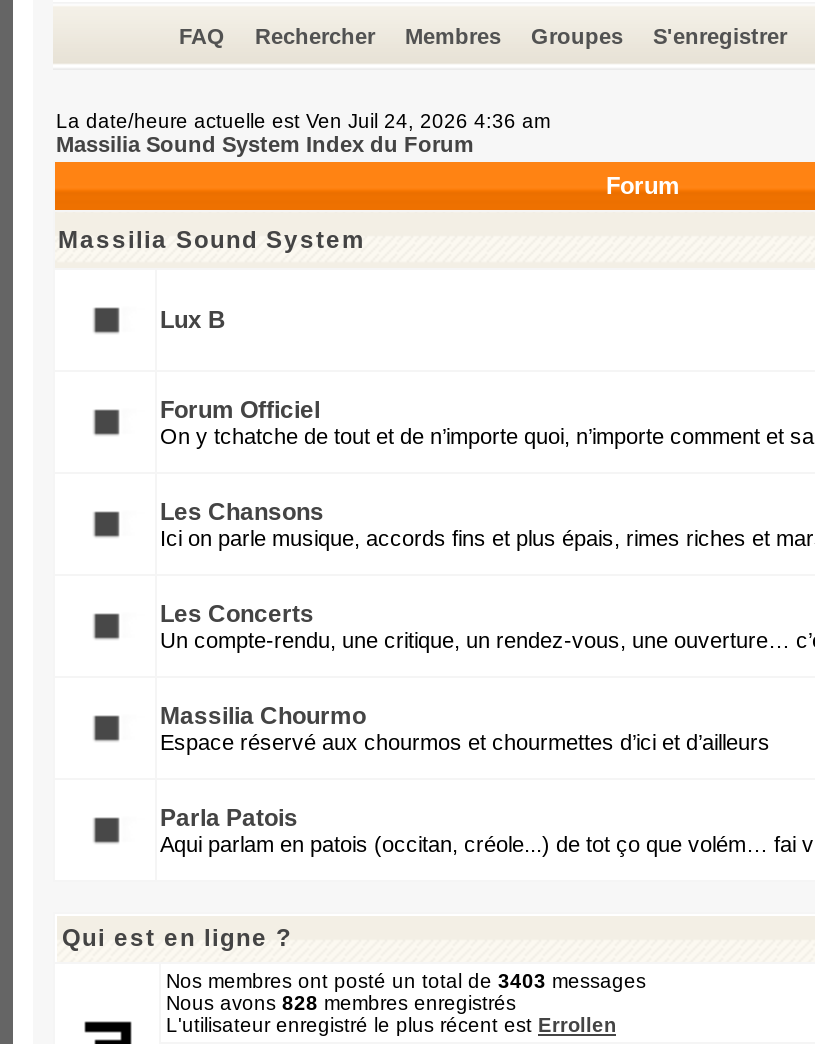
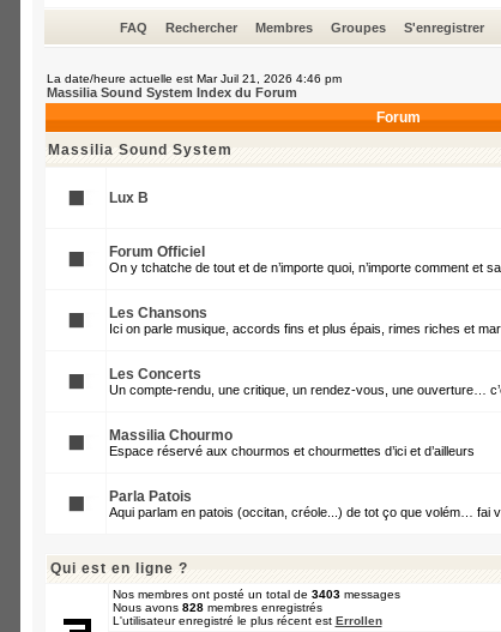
[56,110,550,132] La date/heure actuelle est Ven Juil 24, 2026 4:36 am -> [46,72,341,85] La date/heure actuelle est Mar Juil 21, 2026 4:46 pm

